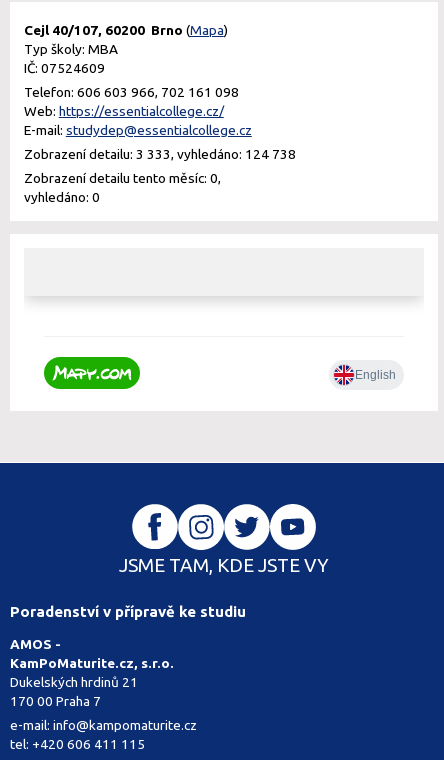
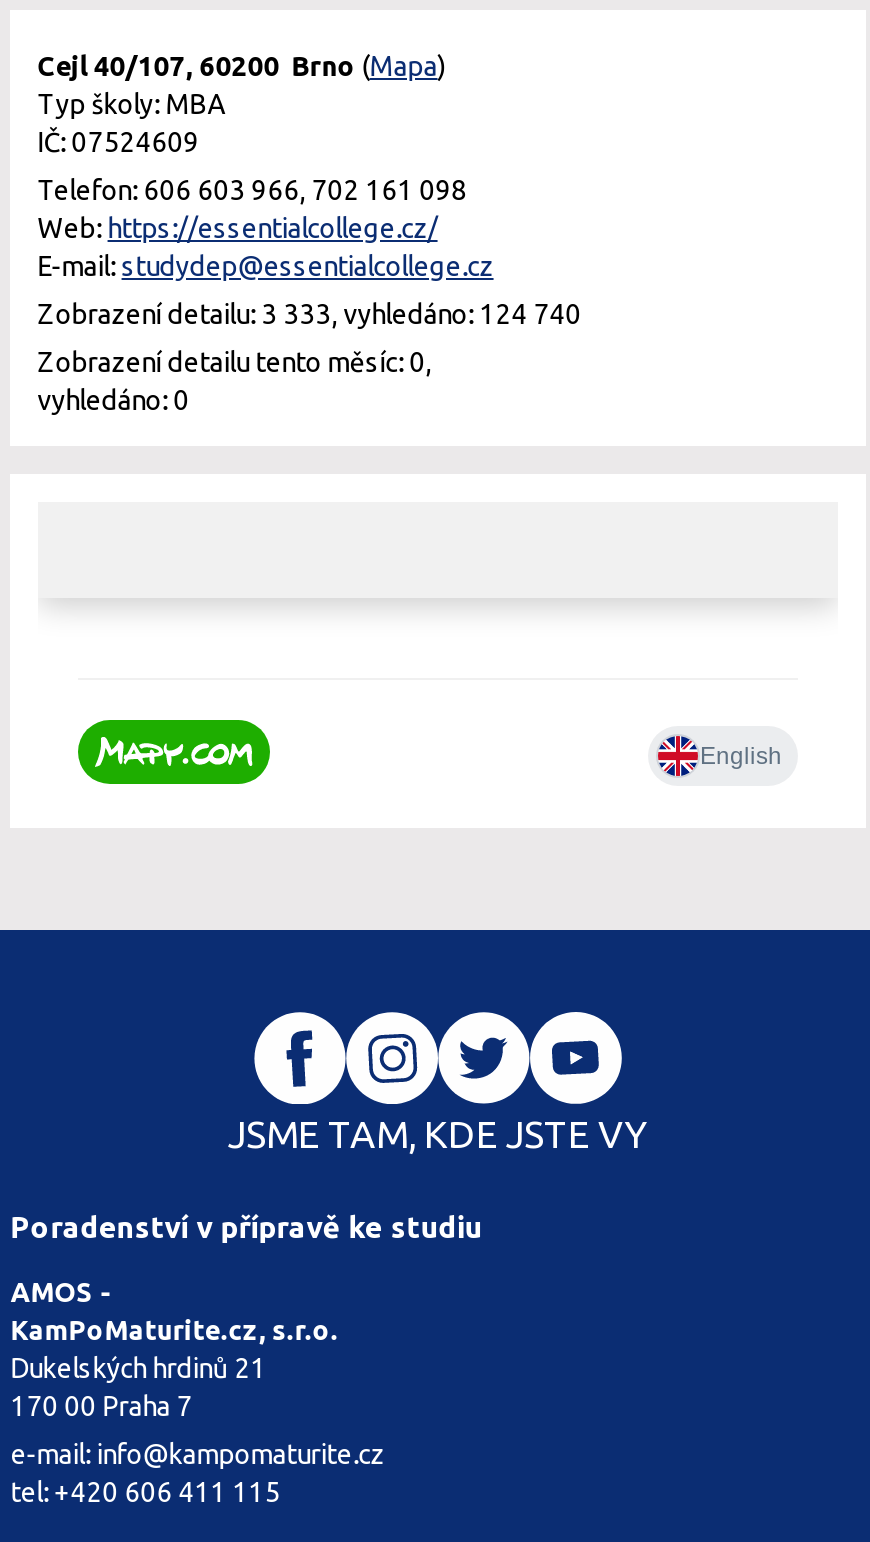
[24,146,296,162] Zobrazení detailu: 3 333, vyhledáno: 124 738 -> [38,298,582,330] Zobrazení detailu: 3 333, vyhledáno: 124 740

